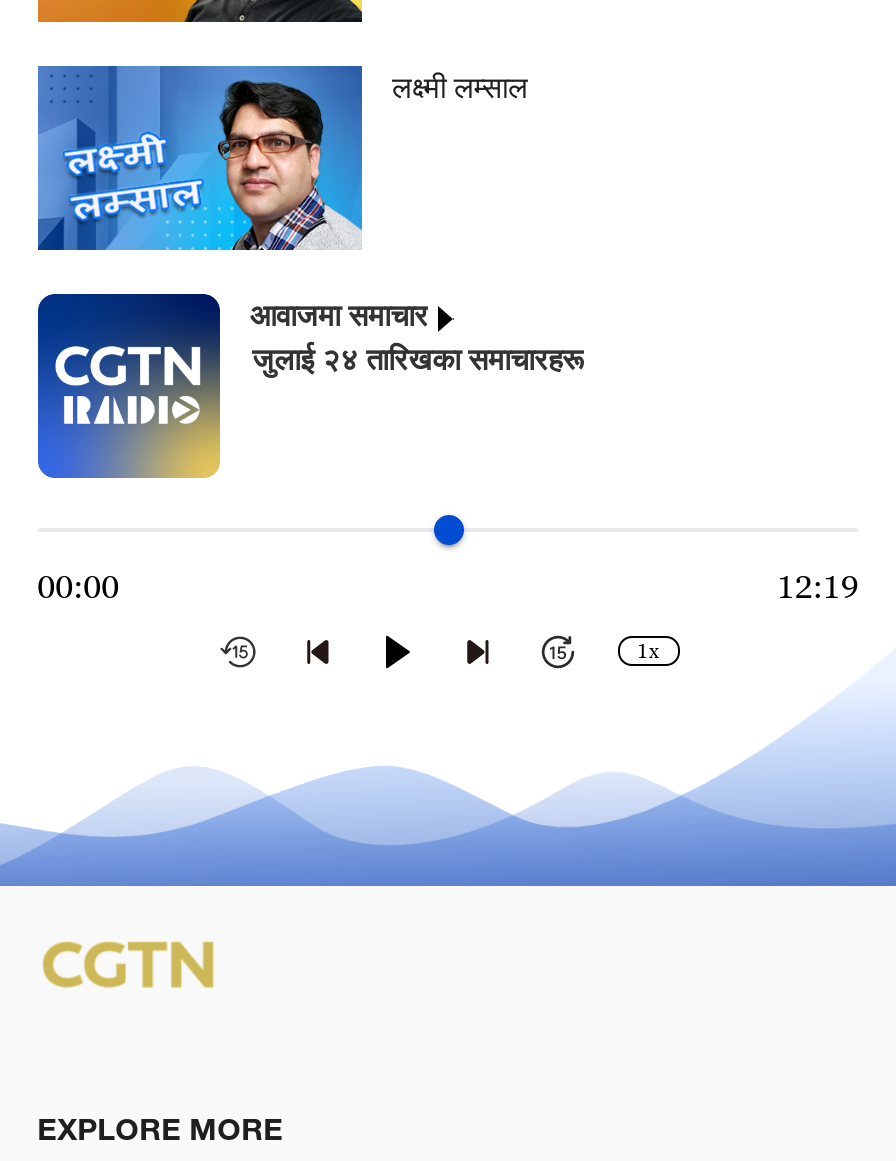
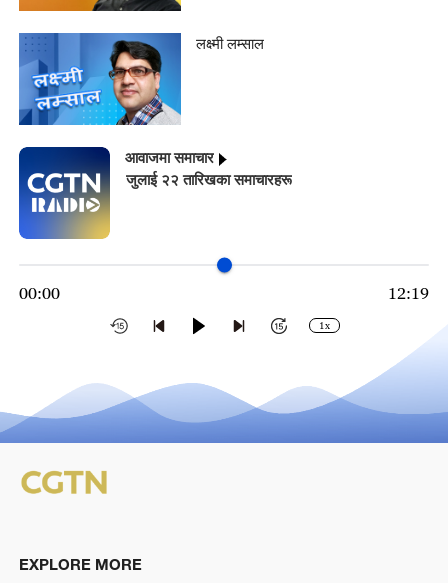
[252,339,584,381] जुलाई २४ तारिखका समाचारहरू -> [126,170,292,191] जुलाई २२ तारिखका समाचारहरू

